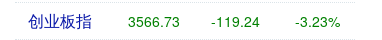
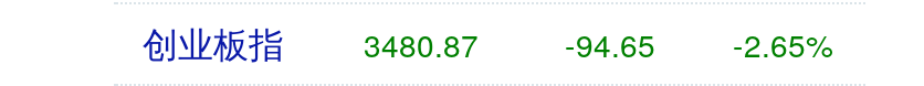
[128,11,180,31] 3566.73 -> [364,23,479,67] 3480.87
[211,11,260,31] -119.24 -> [565,23,655,67] -94.65
[295,11,340,31] -3.23% -> [733,23,832,67] -2.65%

